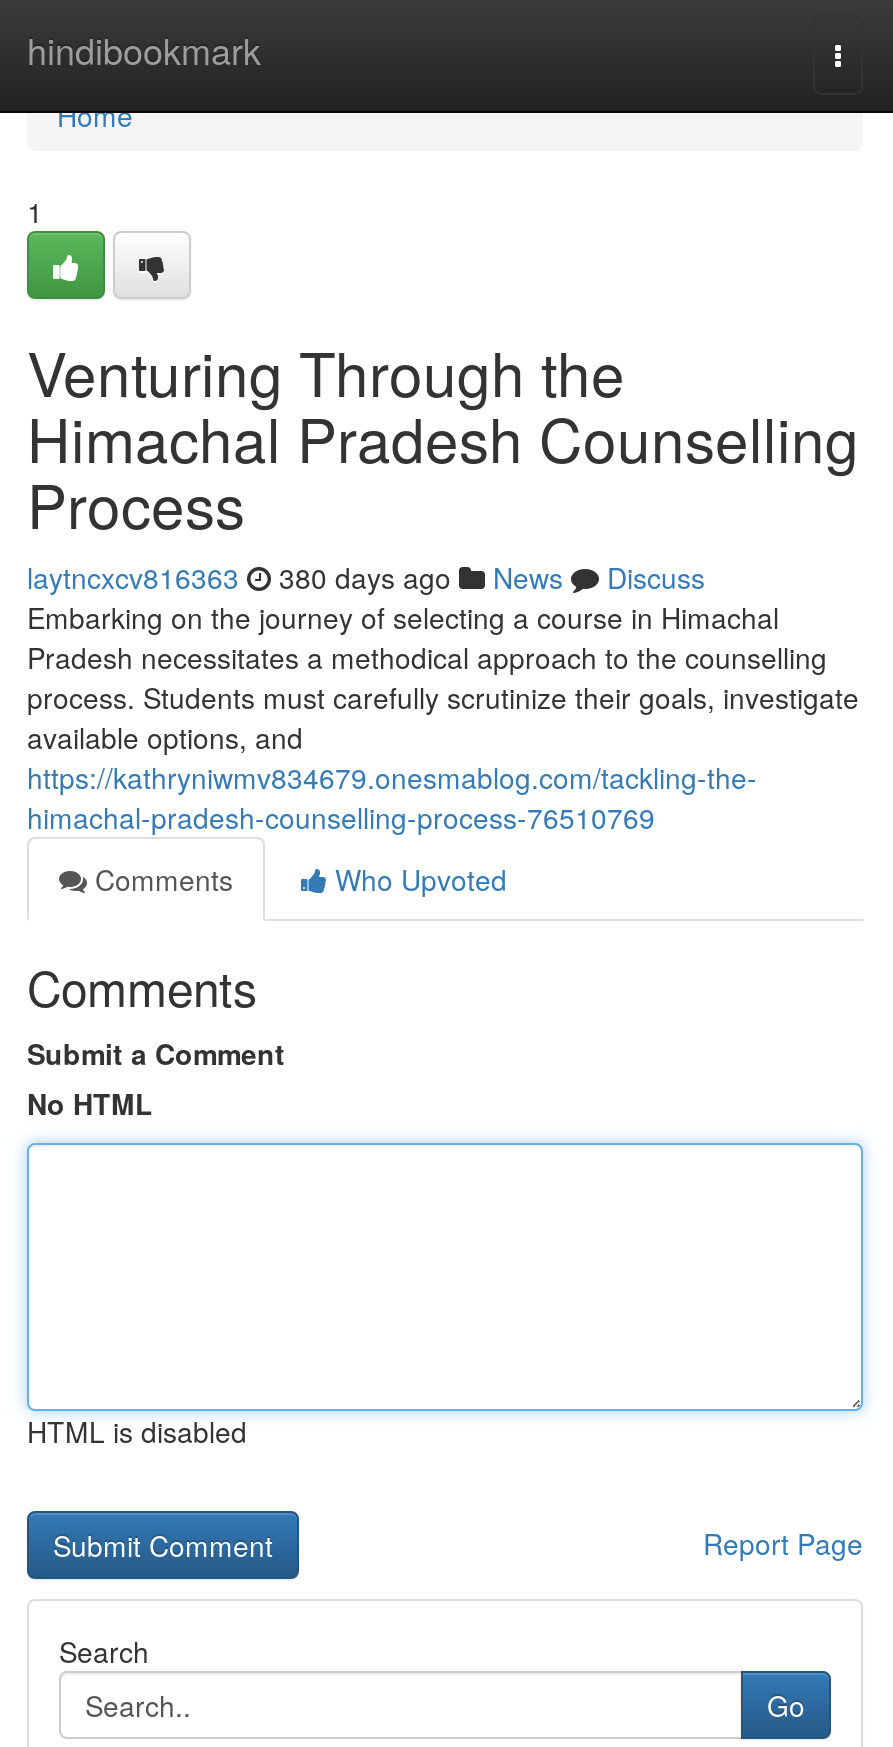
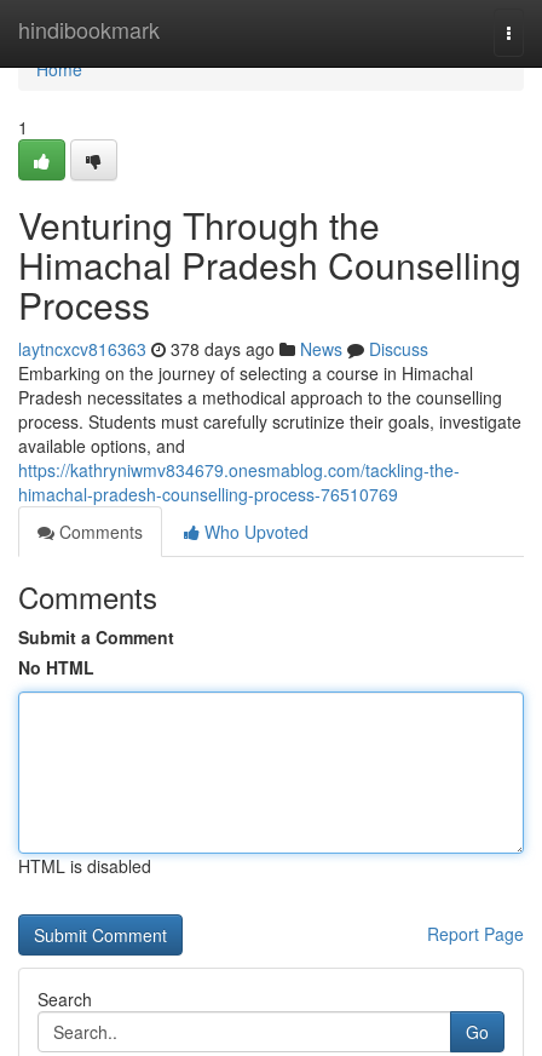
[27,557,705,597] laytncxcv816363 380 days ago News Discuss -> [18,337,428,361] laytncxcv816363 378 days ago News Discuss

